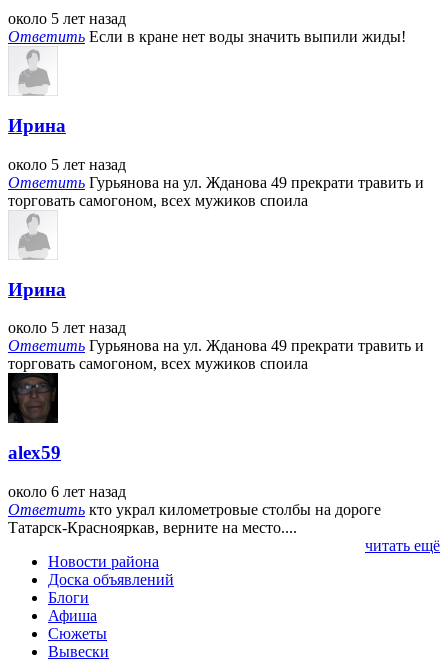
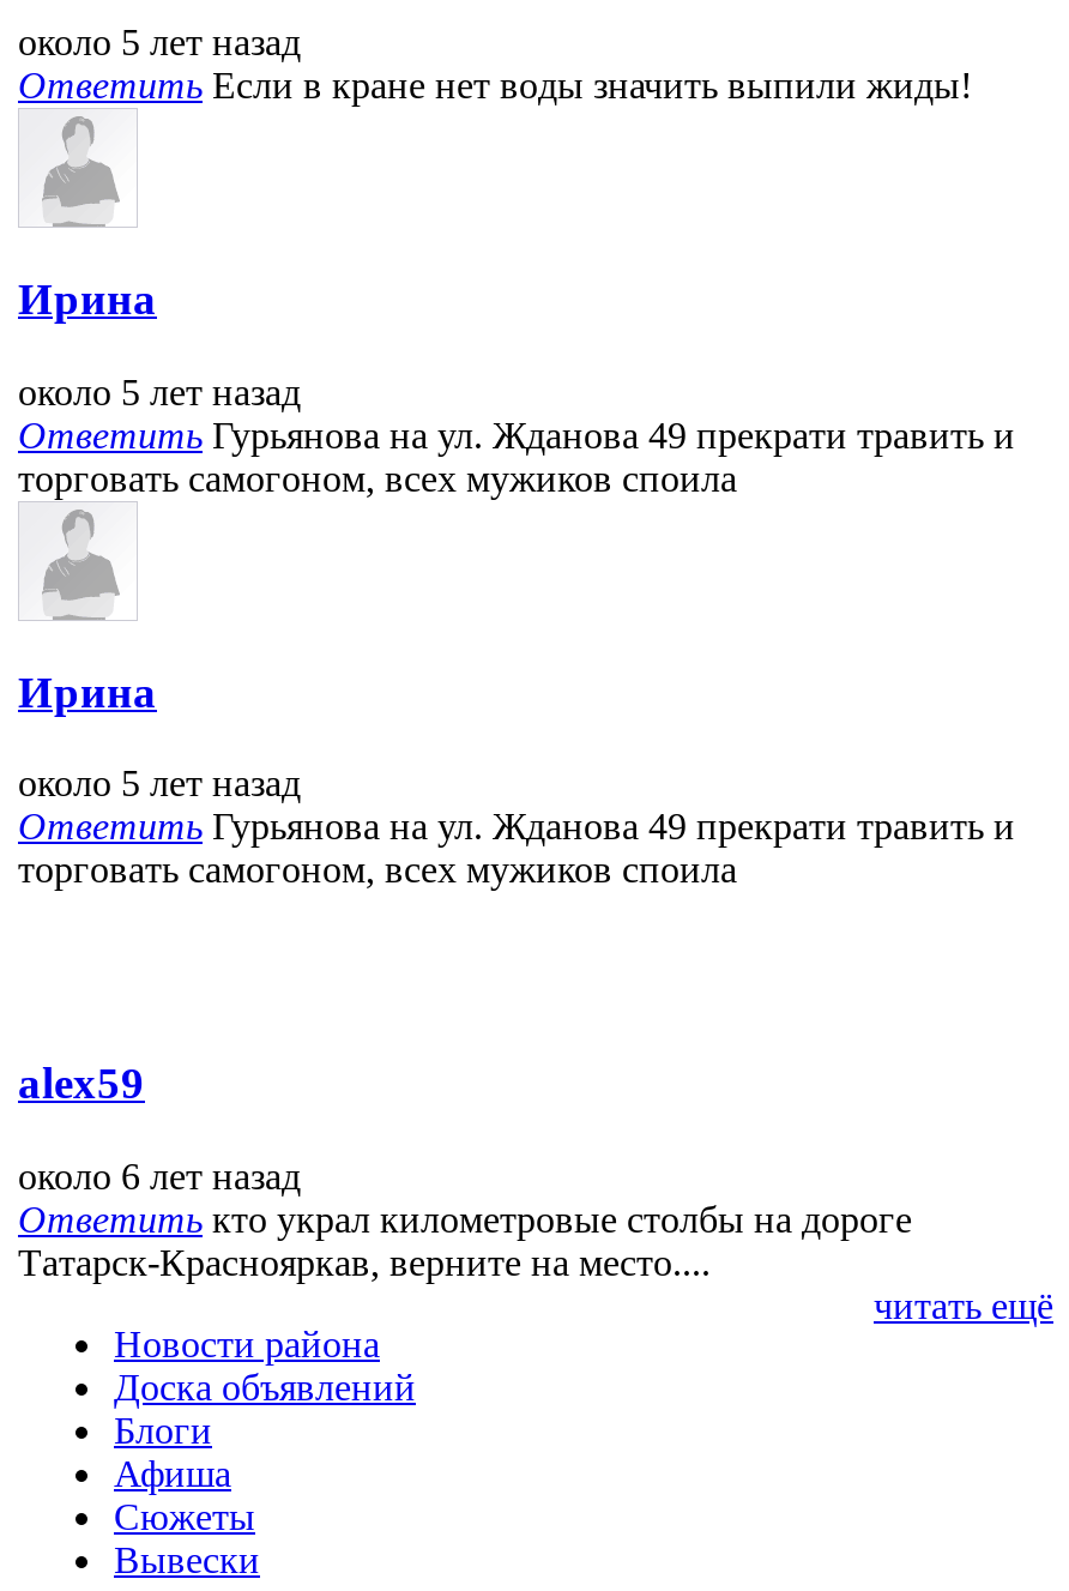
[7,375,59,424] [image] -> none

